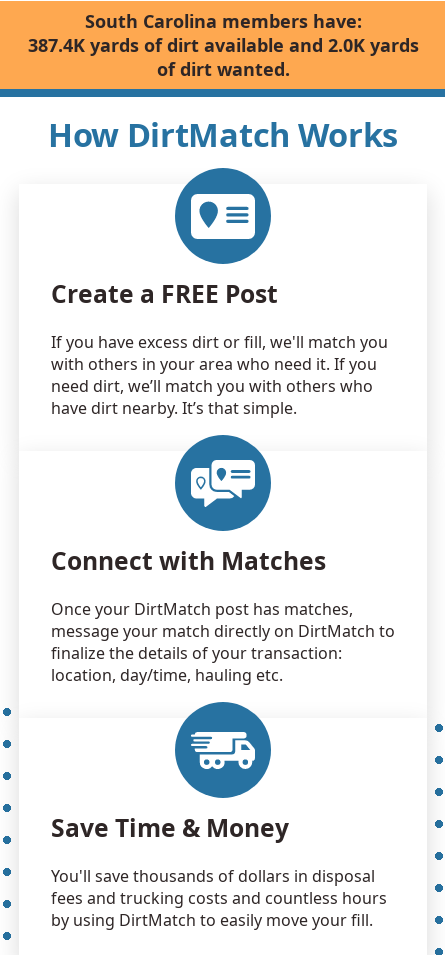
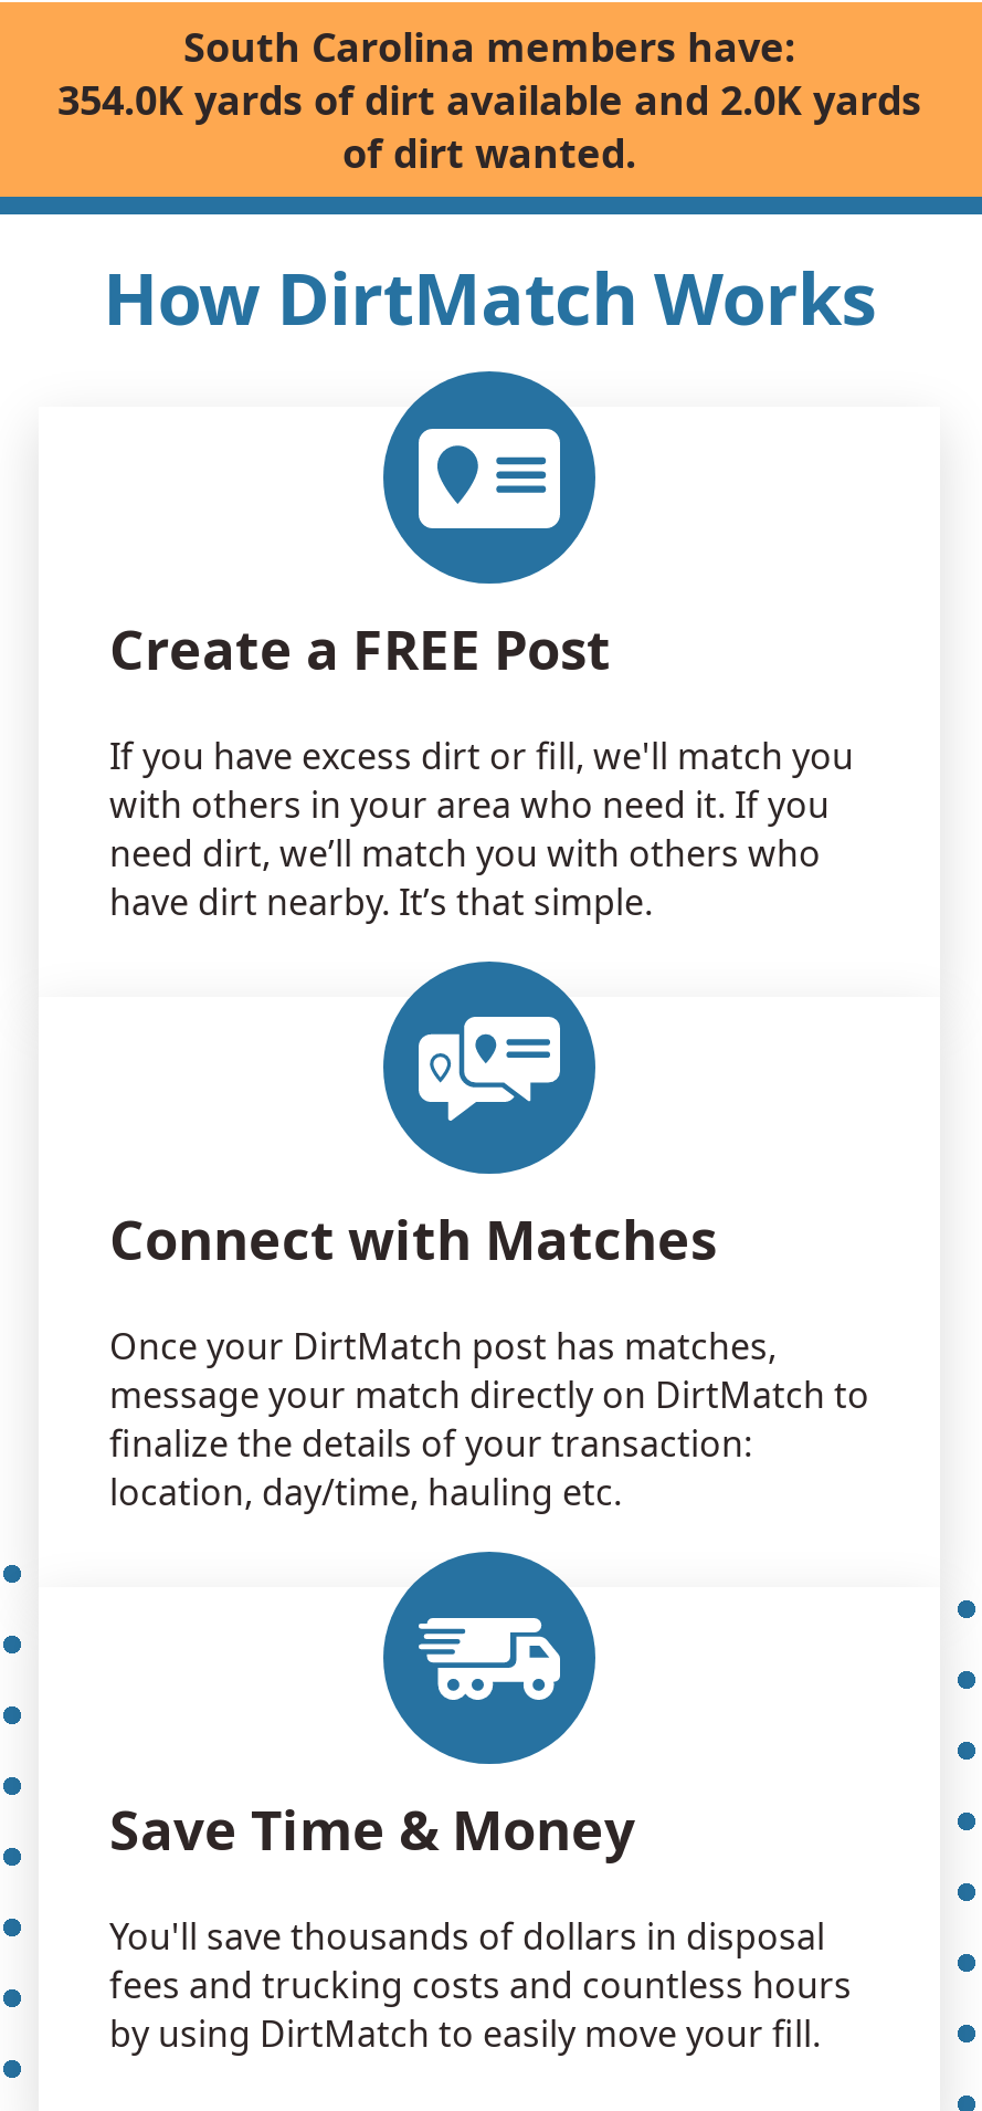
[27,33,418,57] 387.4K yards of dirt available and 2.0K yards -> [57,73,921,126] 354.0K yards of dirt available and 2.0K yards

